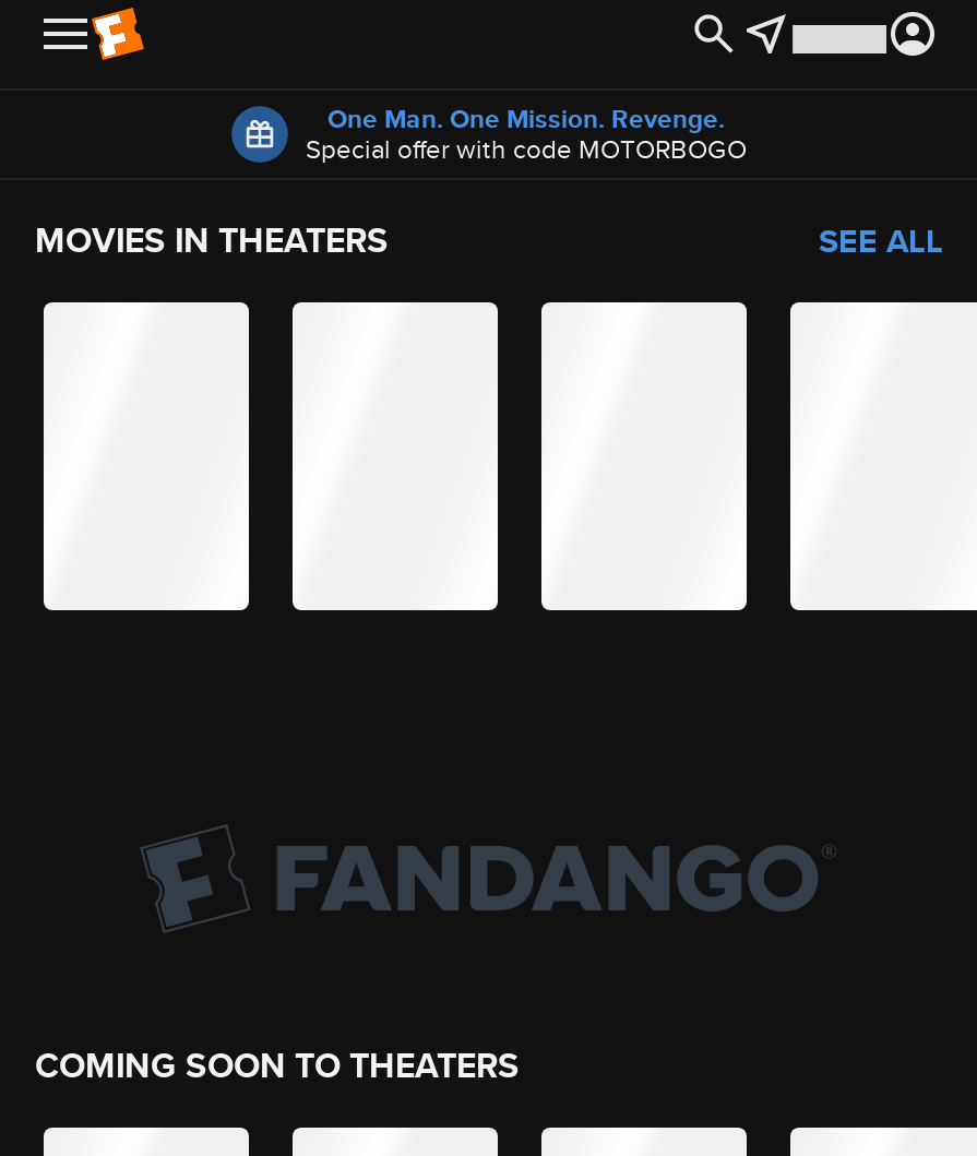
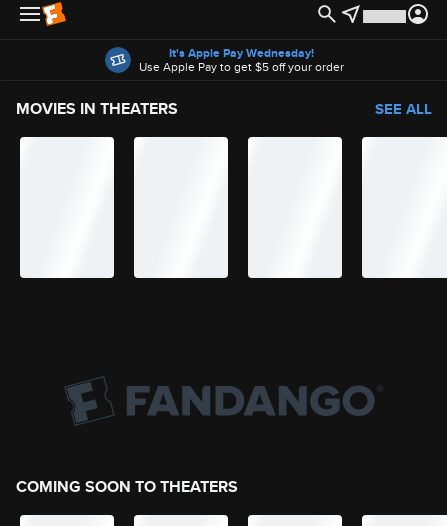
[306,99,747,167] One Man. One Mission. Revenge. | Special offer with code MOTORBOGO -> [138,44,343,75] It's Apple Pay Wednesday! | Use Apple Pay to get $5 off your order

